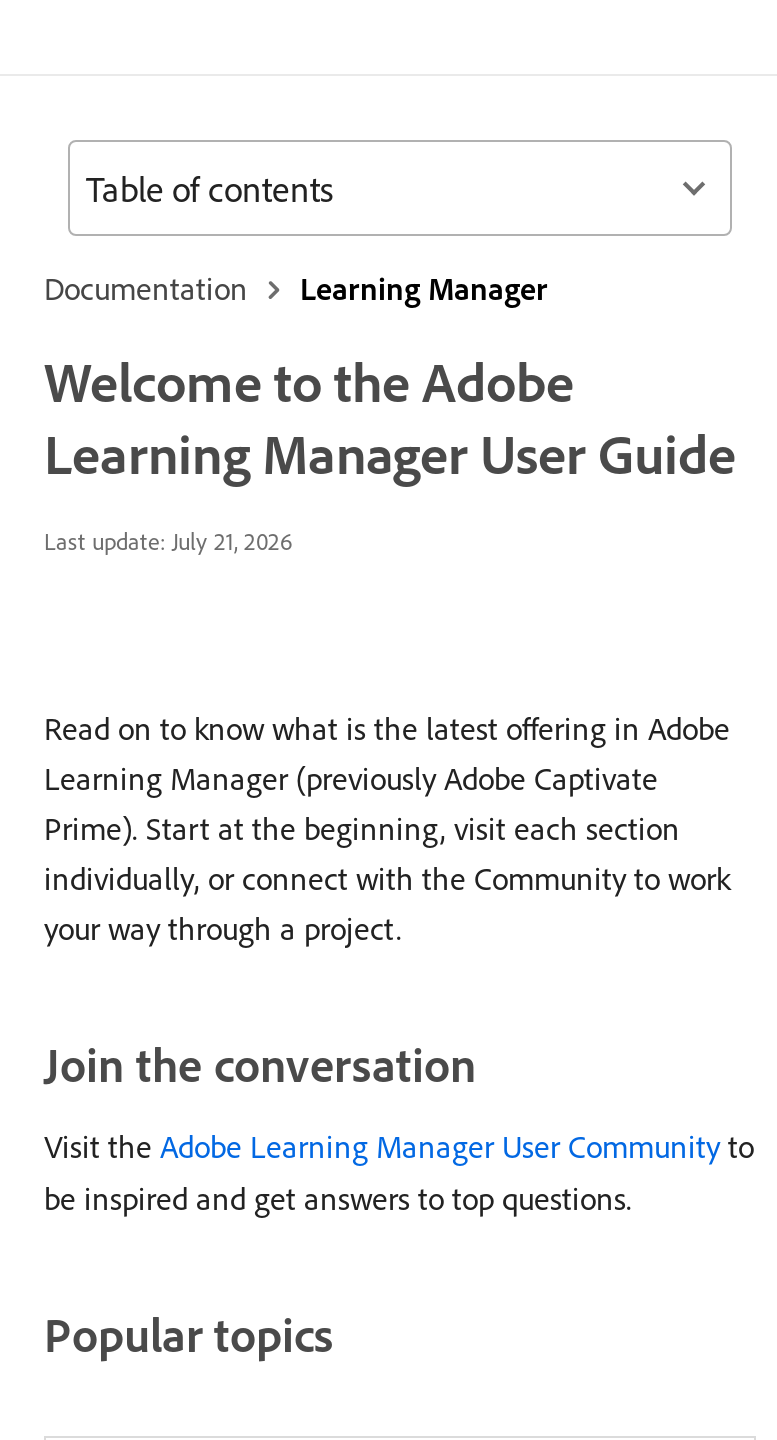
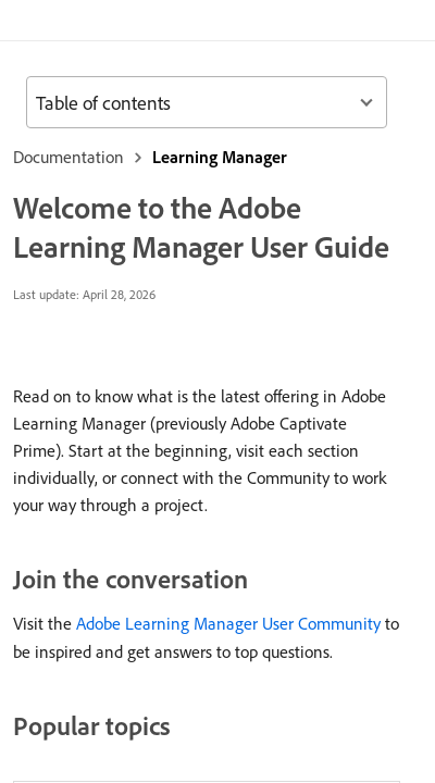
[44,526,292,556] Last update: July 21, 2026 -> [13,286,156,302] Last update: April 28, 2026

